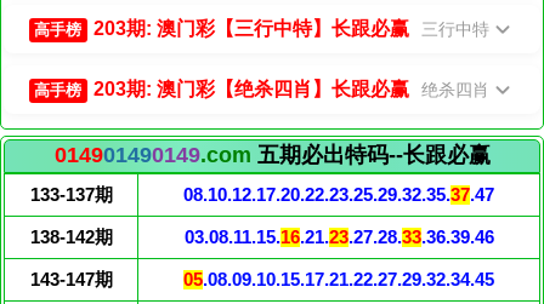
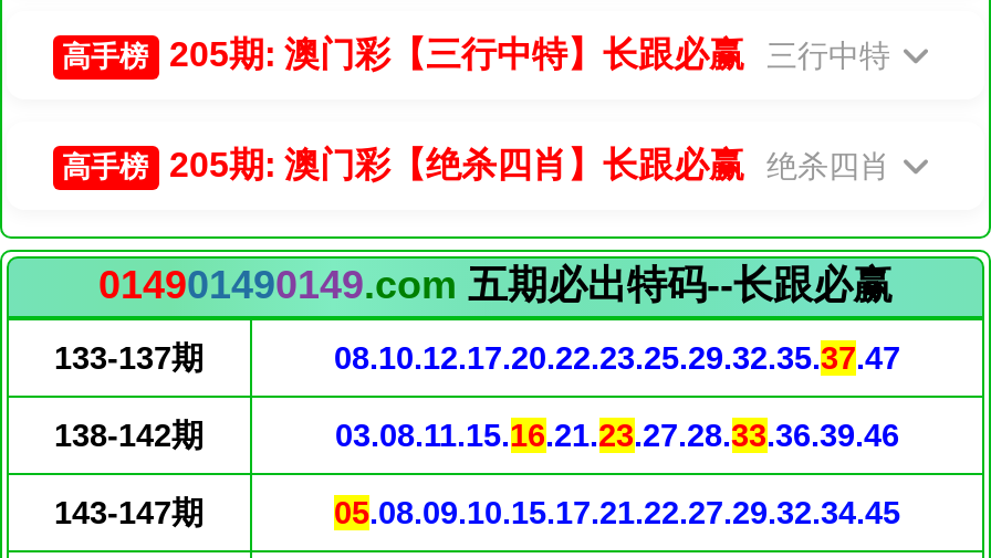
[93,19,409,39] 203期: 澳门彩【三行中特】长跟必赢 -> [169,35,744,72] 205期: 澳门彩【三行中特】长跟必赢
[93,79,409,100] 203期: 澳门彩【绝杀四肖】长跟必赢 -> [169,145,744,183] 205期: 澳门彩【绝杀四肖】长跟必赢

